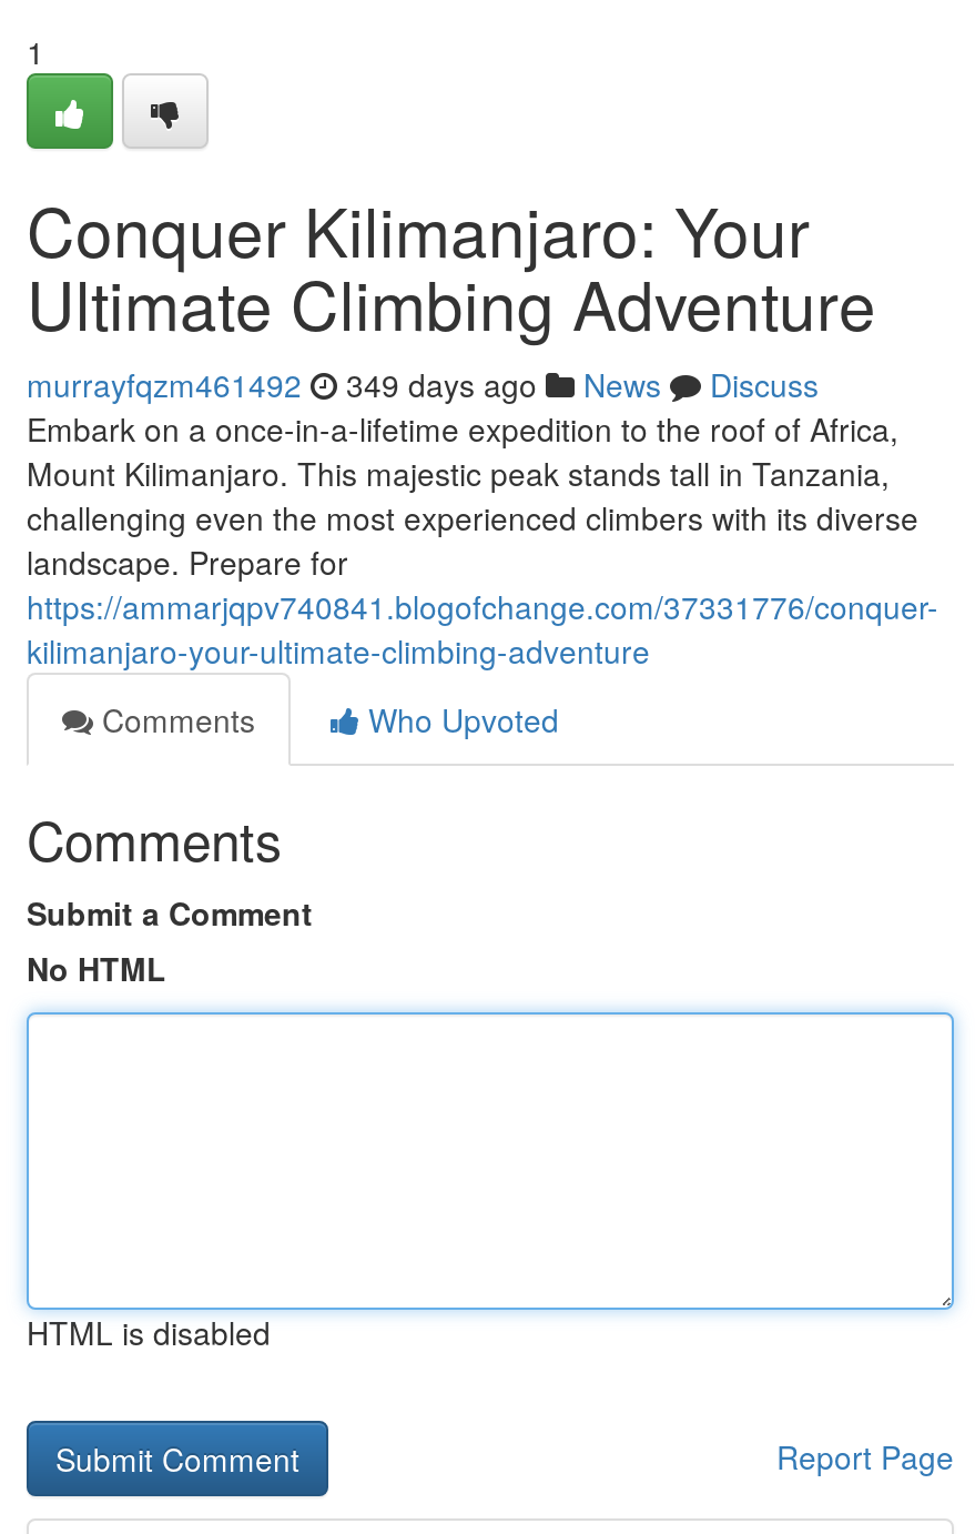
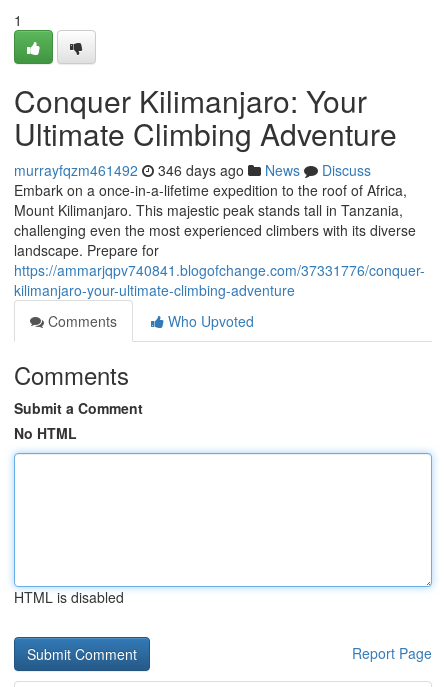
[27,362,819,406] murrayfqzm461492 349 days ago News Discuss -> [14,160,371,180] murrayfqzm461492 346 days ago News Discuss

